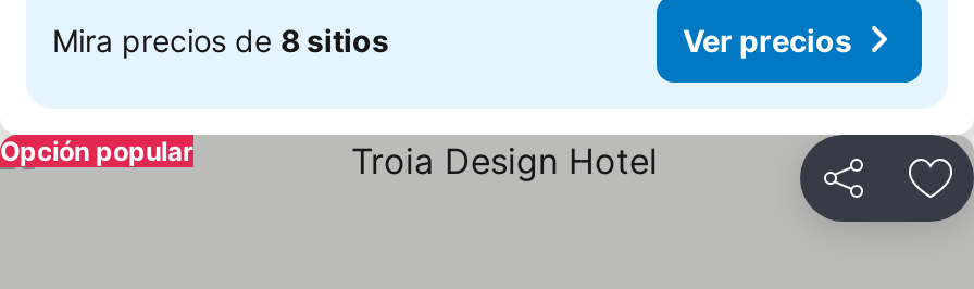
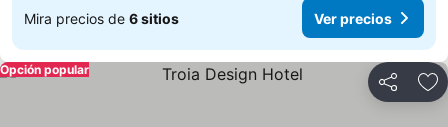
[52,21,389,58] Mira precios de 8 sitios -> [24,9,179,26] Mira precios de 6 sitios

